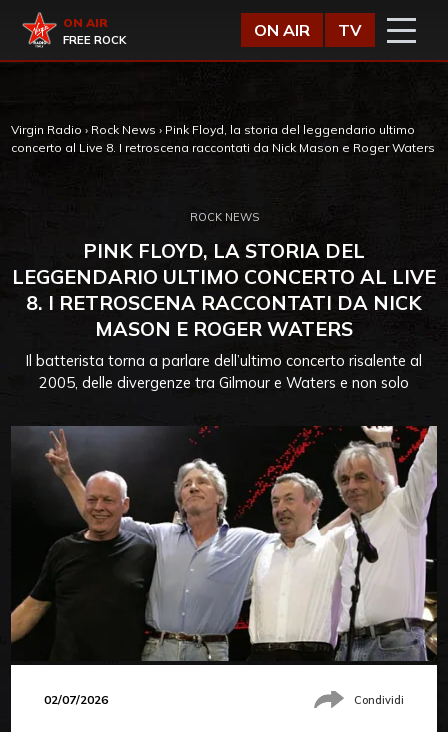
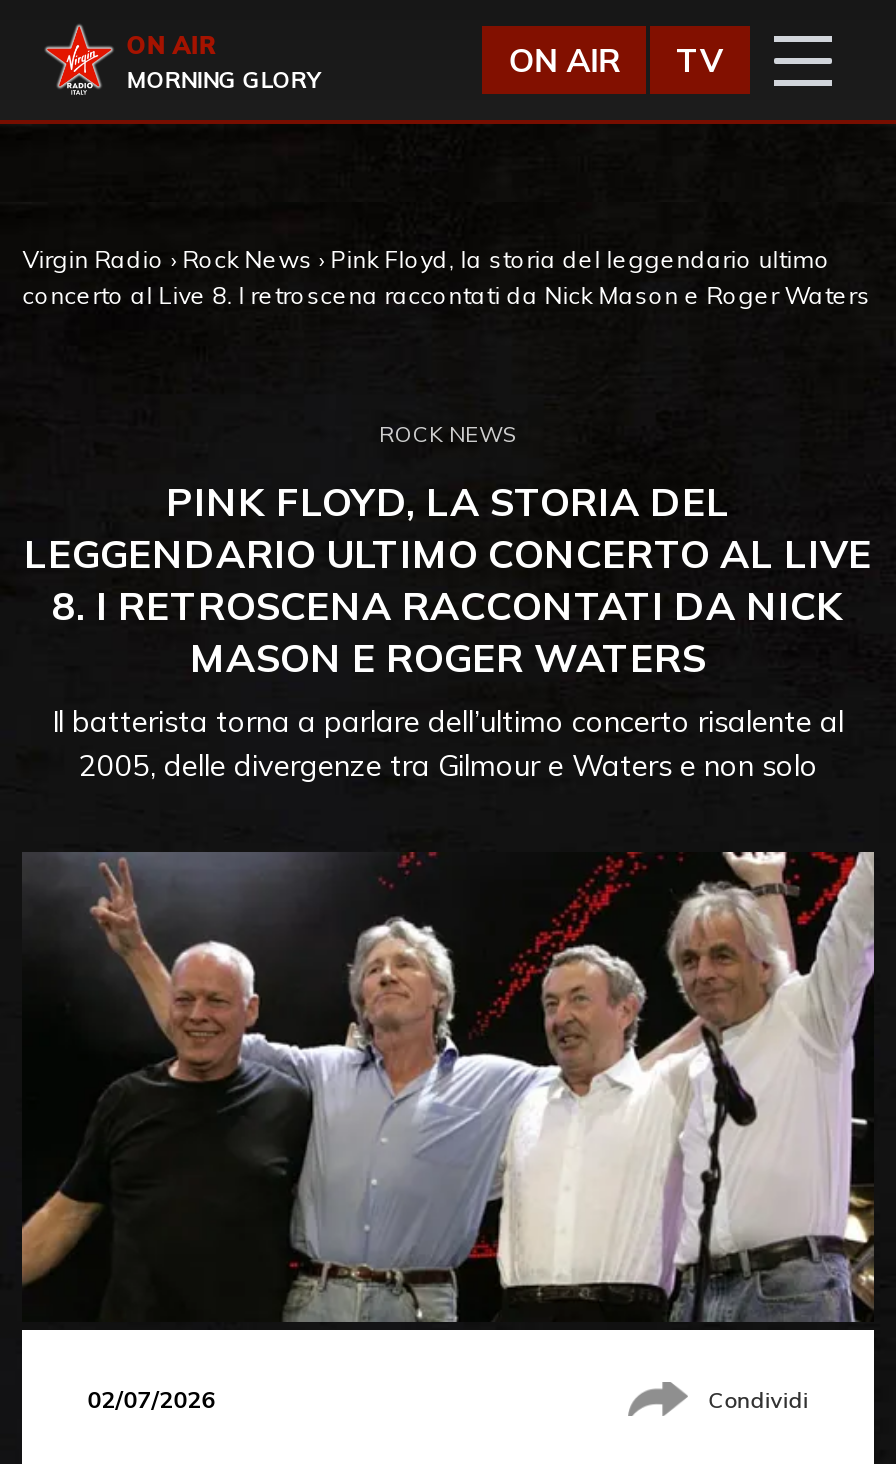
[63,33,126,47] FREE ROCK -> [126,66,320,94] MORNING GLORY

